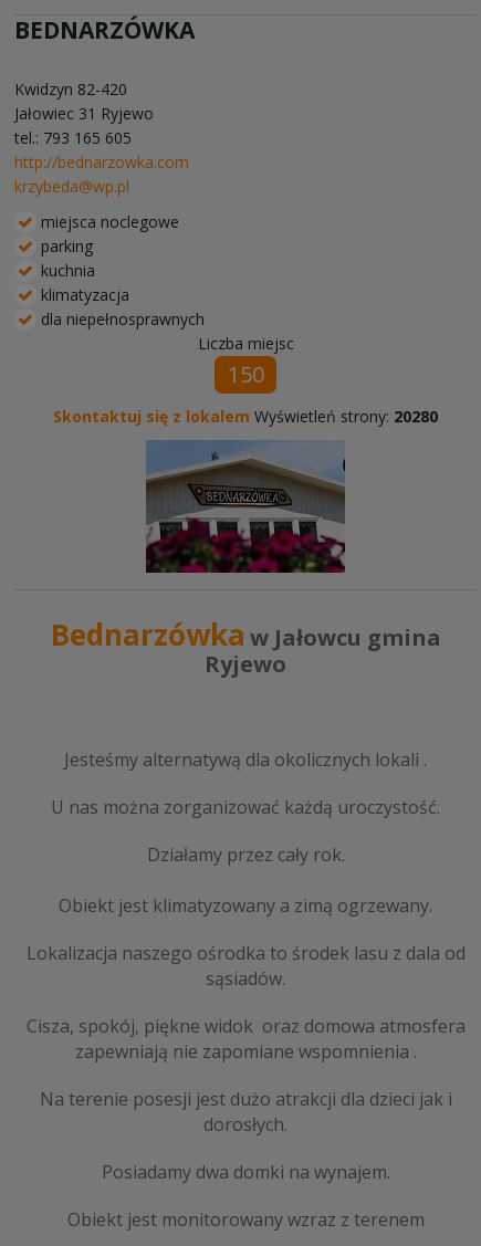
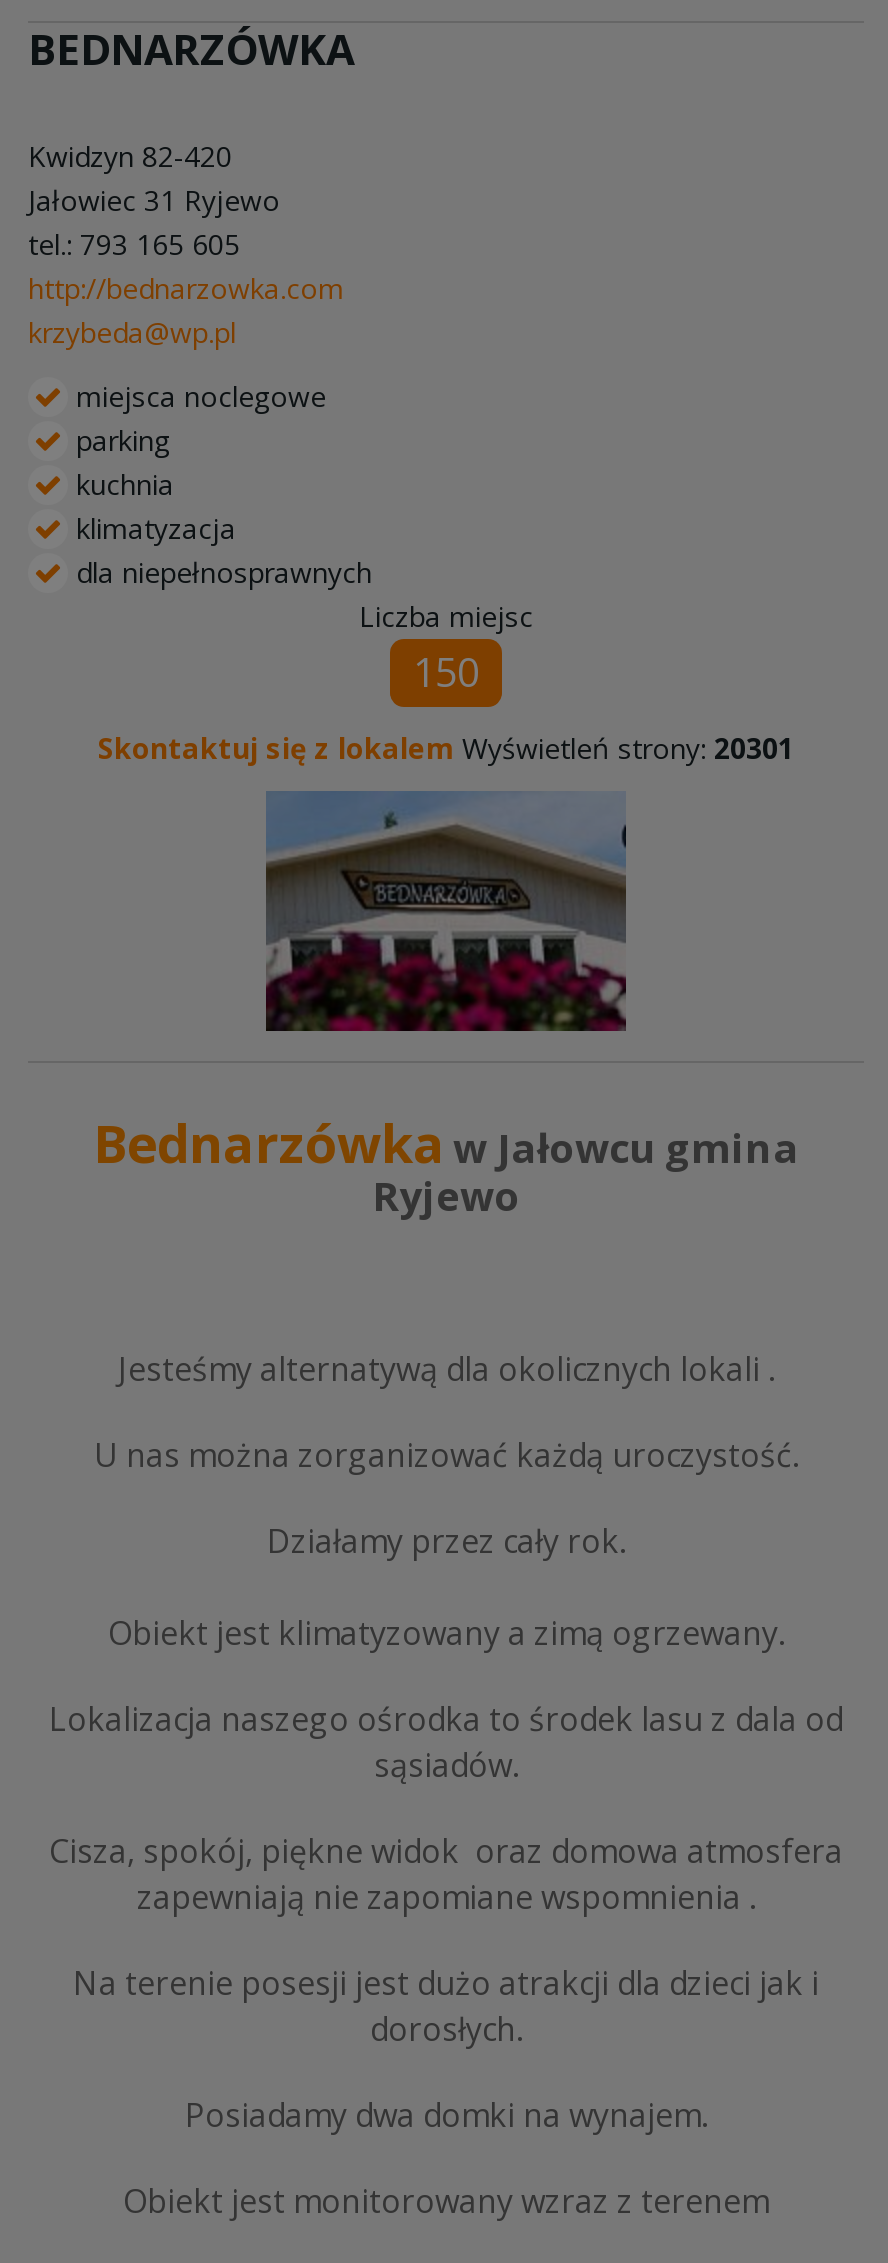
[53,406,438,427] Skontaktuj się z lokalem Wyświetleń strony: 20280 -> [98,729,794,767] Skontaktuj się z lokalem Wyświetleń strony: 20301

